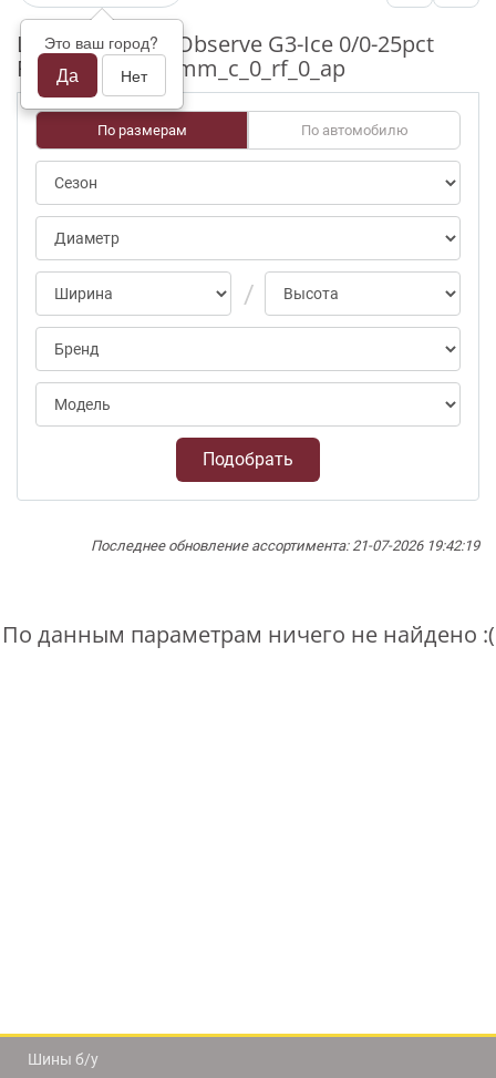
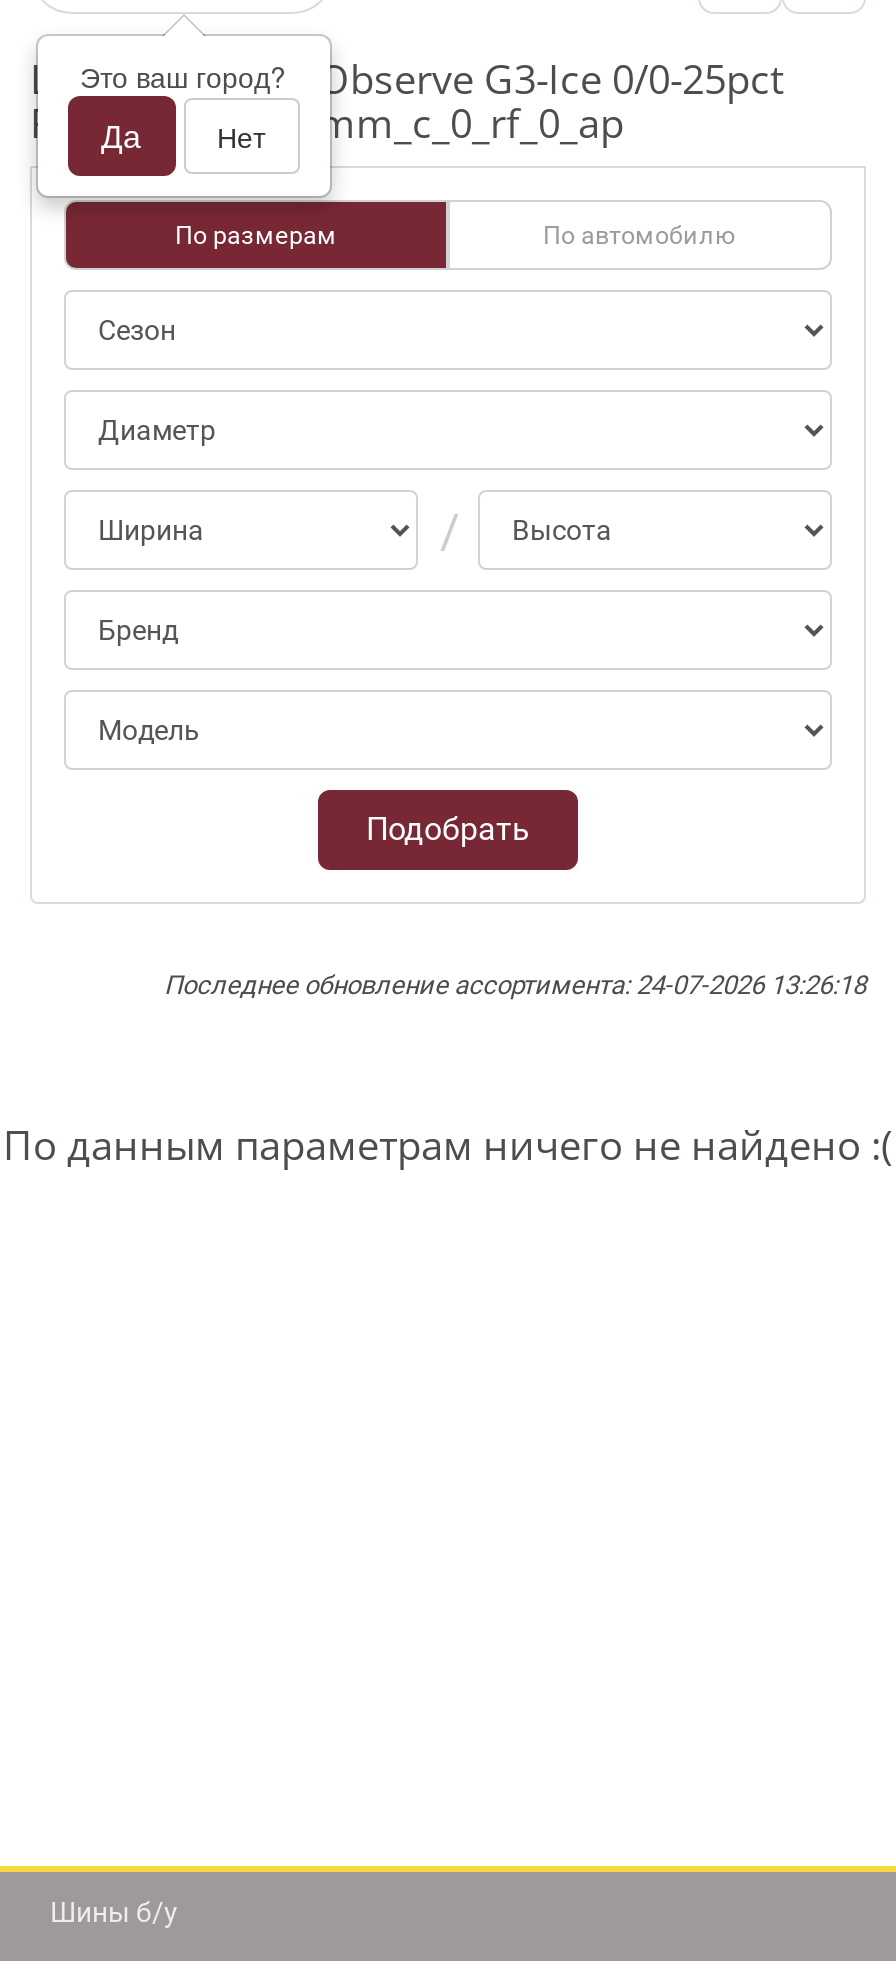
[91,537,479,554] Последнее обновление ассортимента: 21-07-2026 19:42:19 -> [164,970,866,1000] Последнее обновление ассортимента: 24-07-2026 13:26:18

